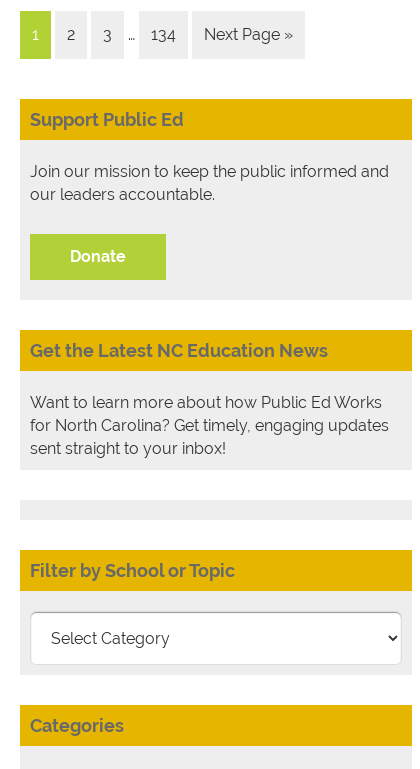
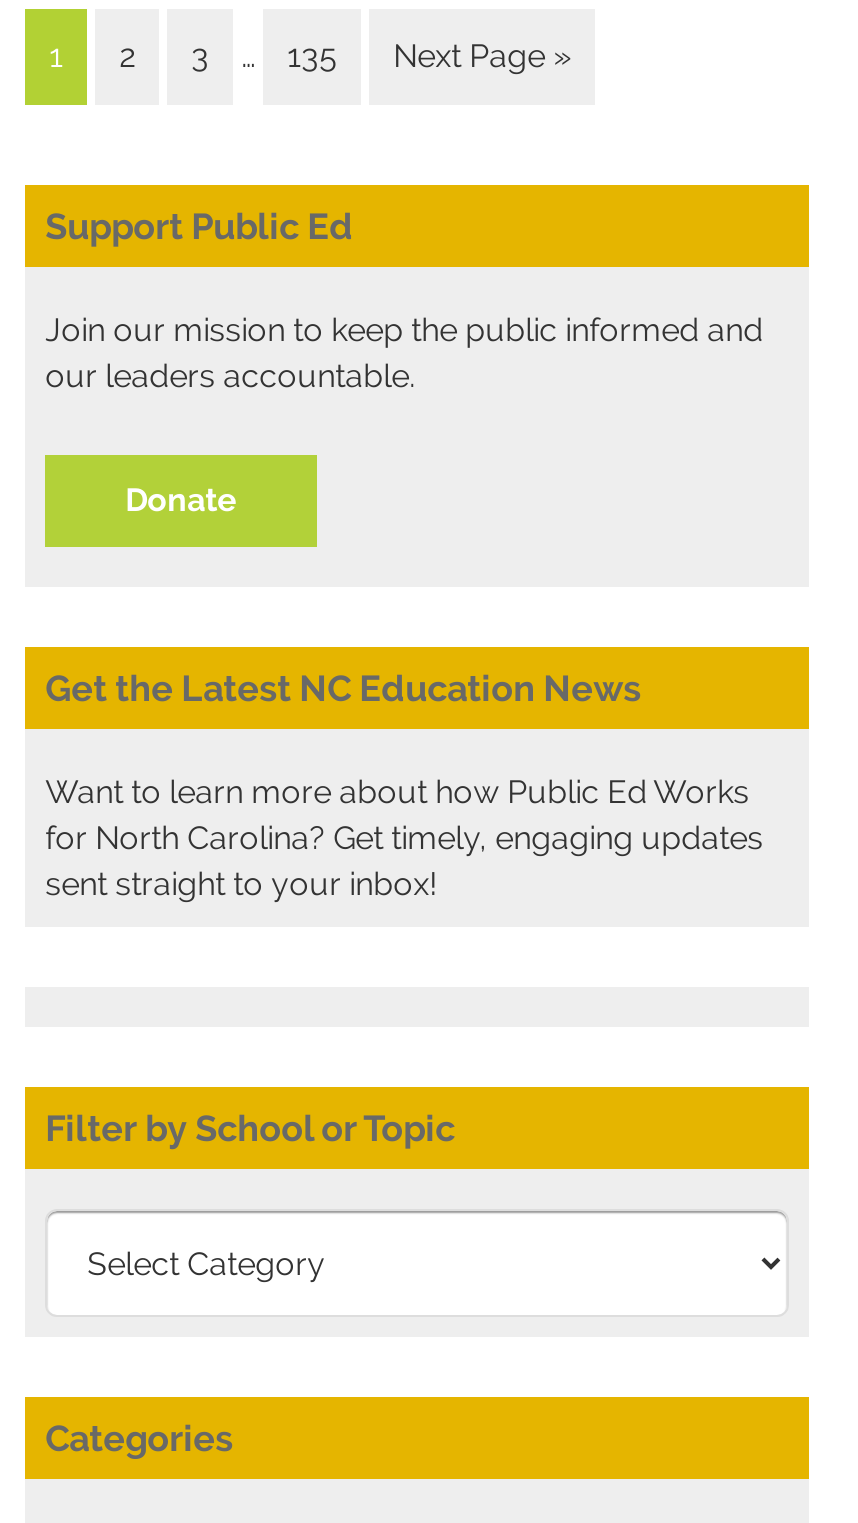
[151,25,176,44] 134 -> [287,37,337,75] 135

